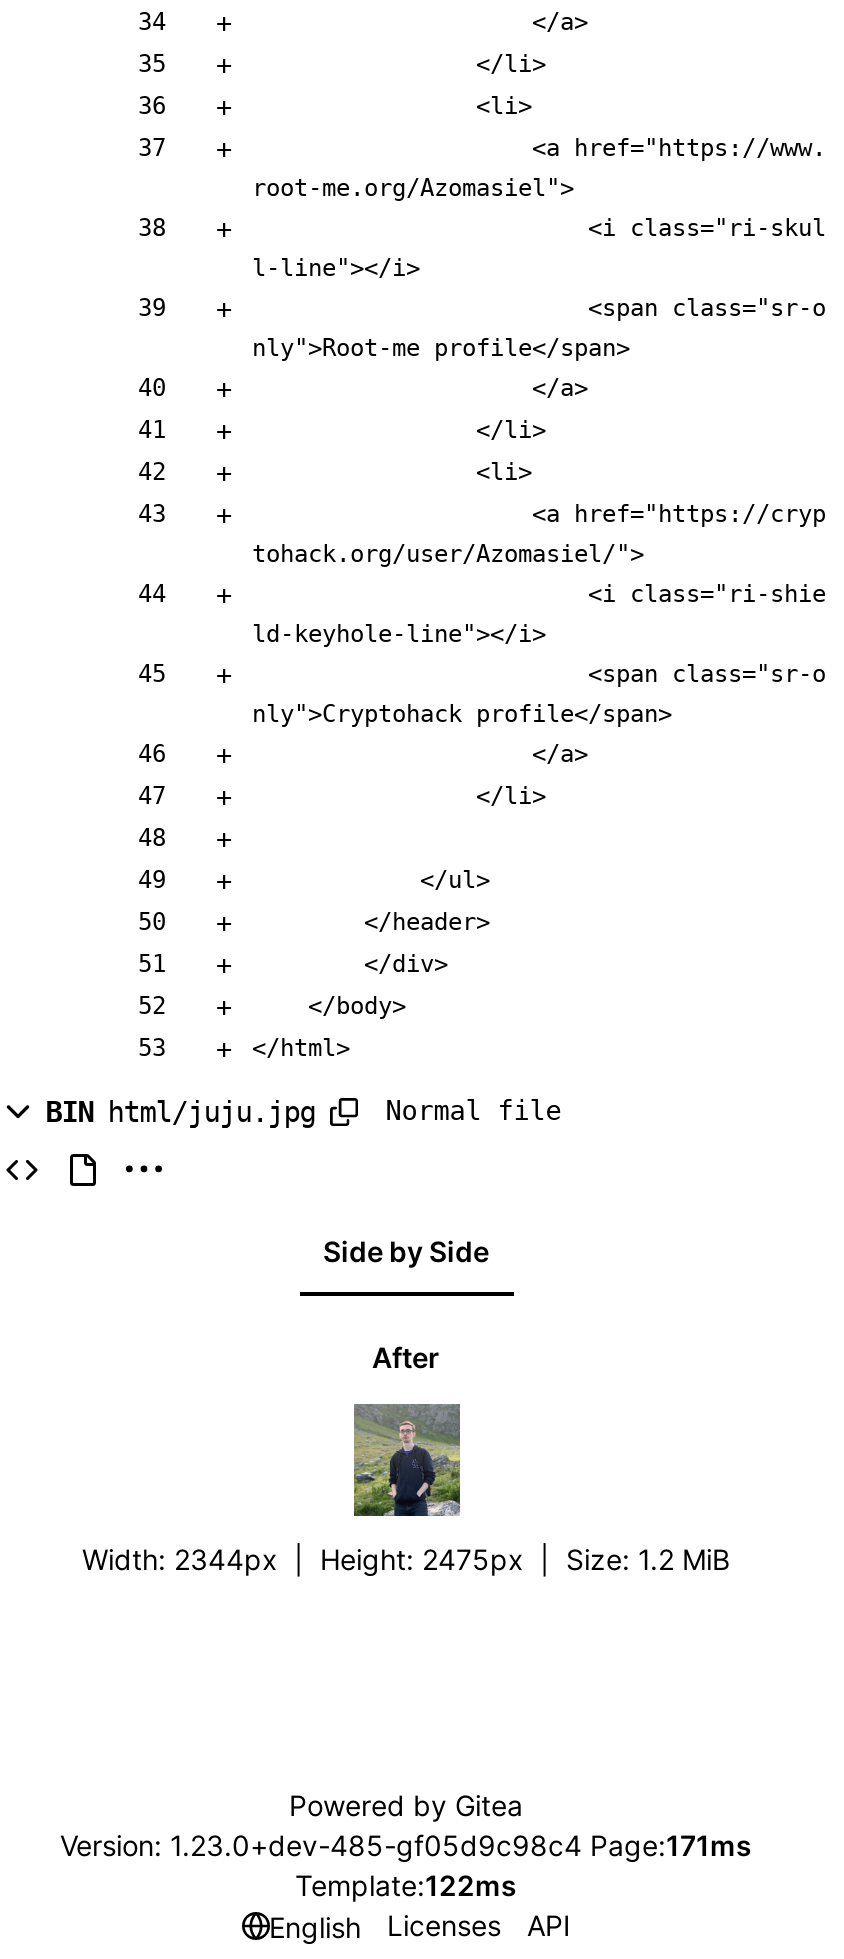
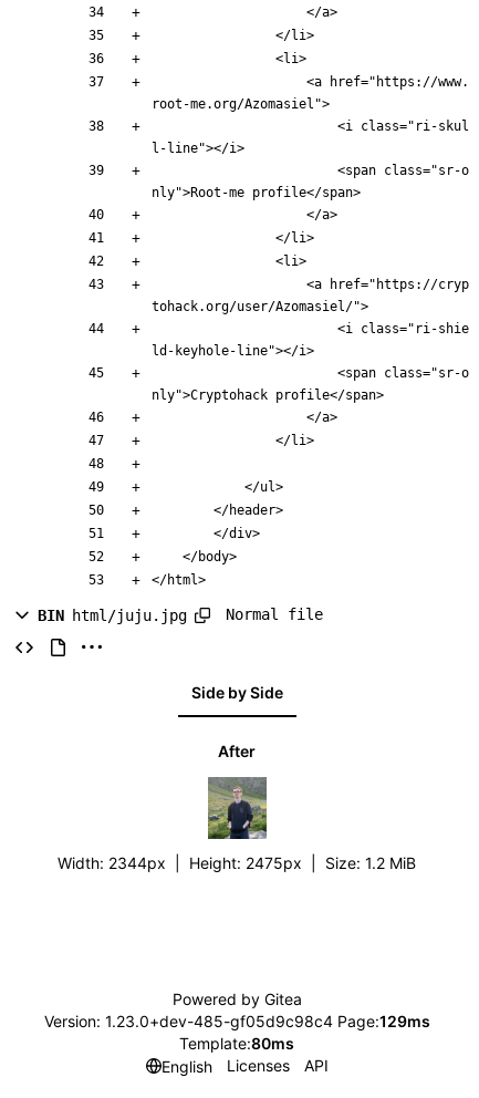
[60,1828,752,1862] Version: 1.23.0+dev-485-gf05d9c98c4 Page:171ms -> [44,1012,430,1030] Version: 1.23.0+dev-485-gf05d9c98c4 Page:129ms
[295,1868,517,1902] Template:122ms -> [179,1034,294,1053] Template:80ms

